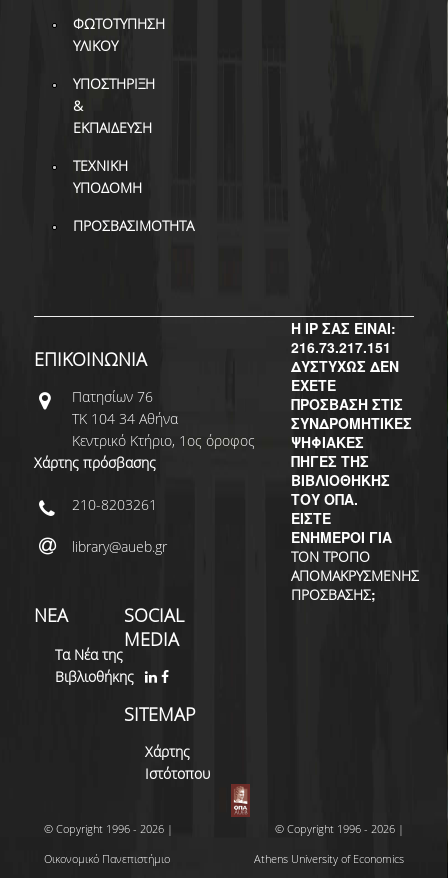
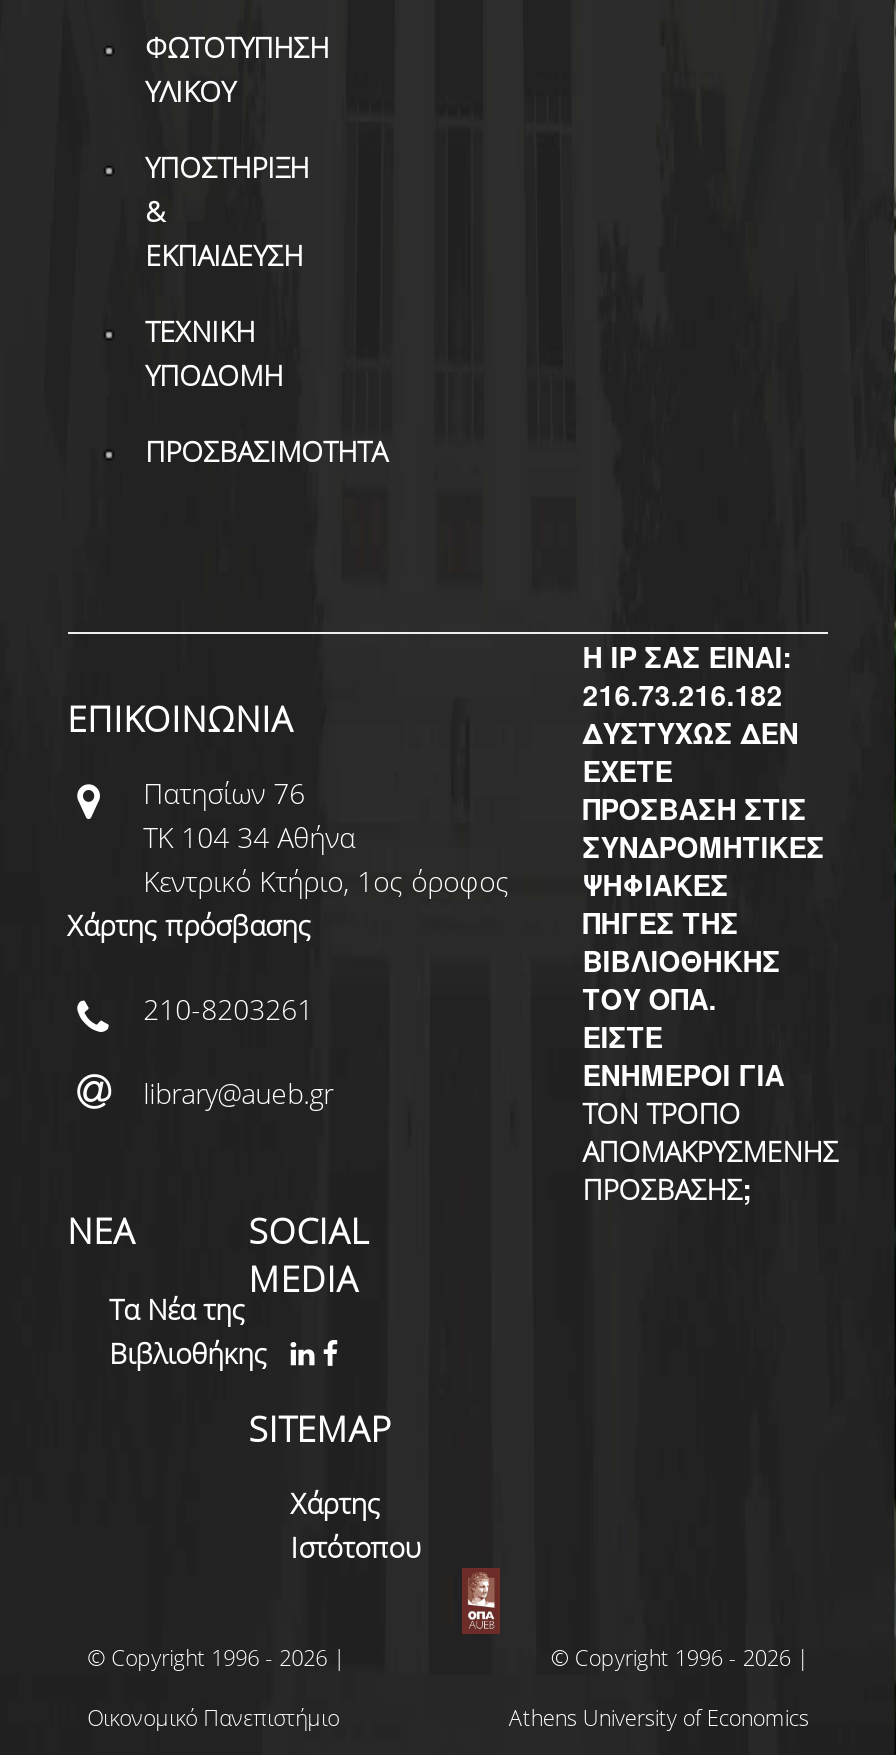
[291,337,391,357] 216.73.217.151 -> [582,673,782,713] 216.73.216.182

